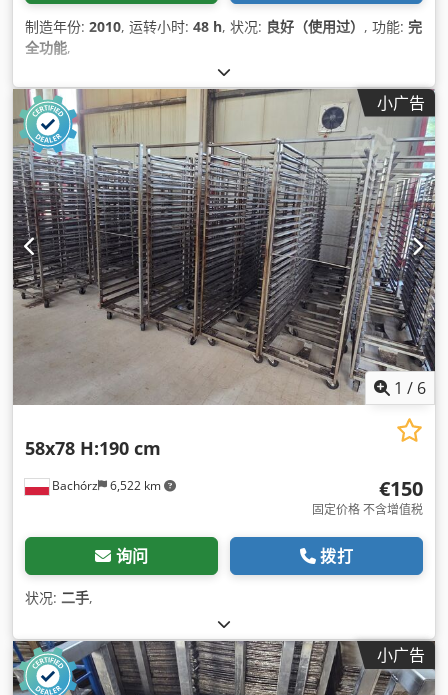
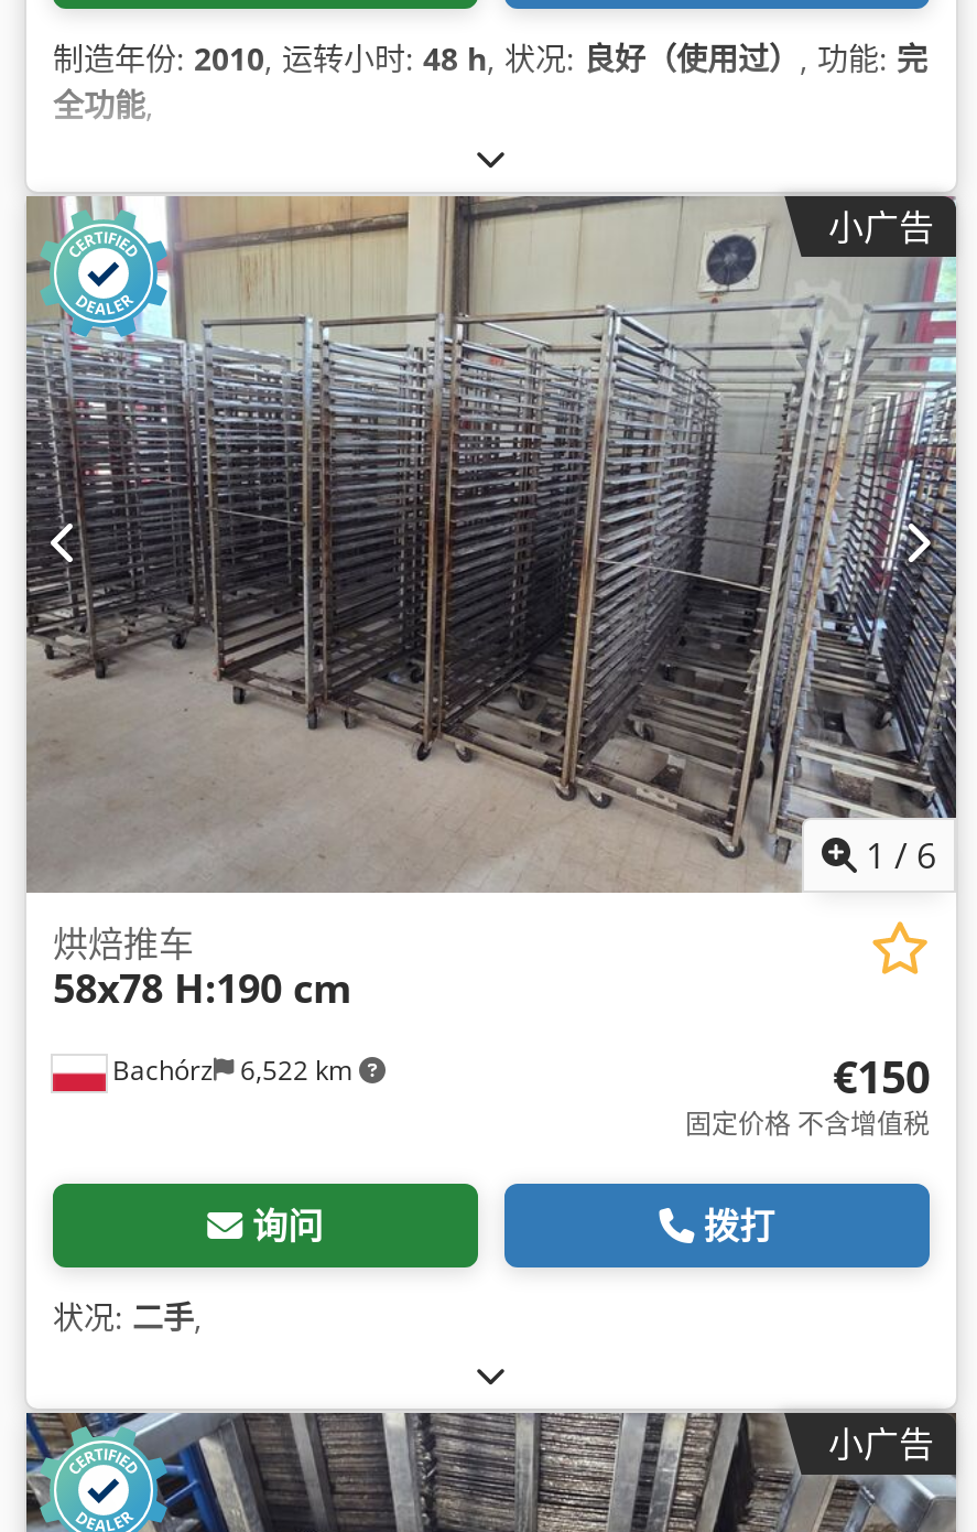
none -> [53,919,194,968] 烘焙推车

